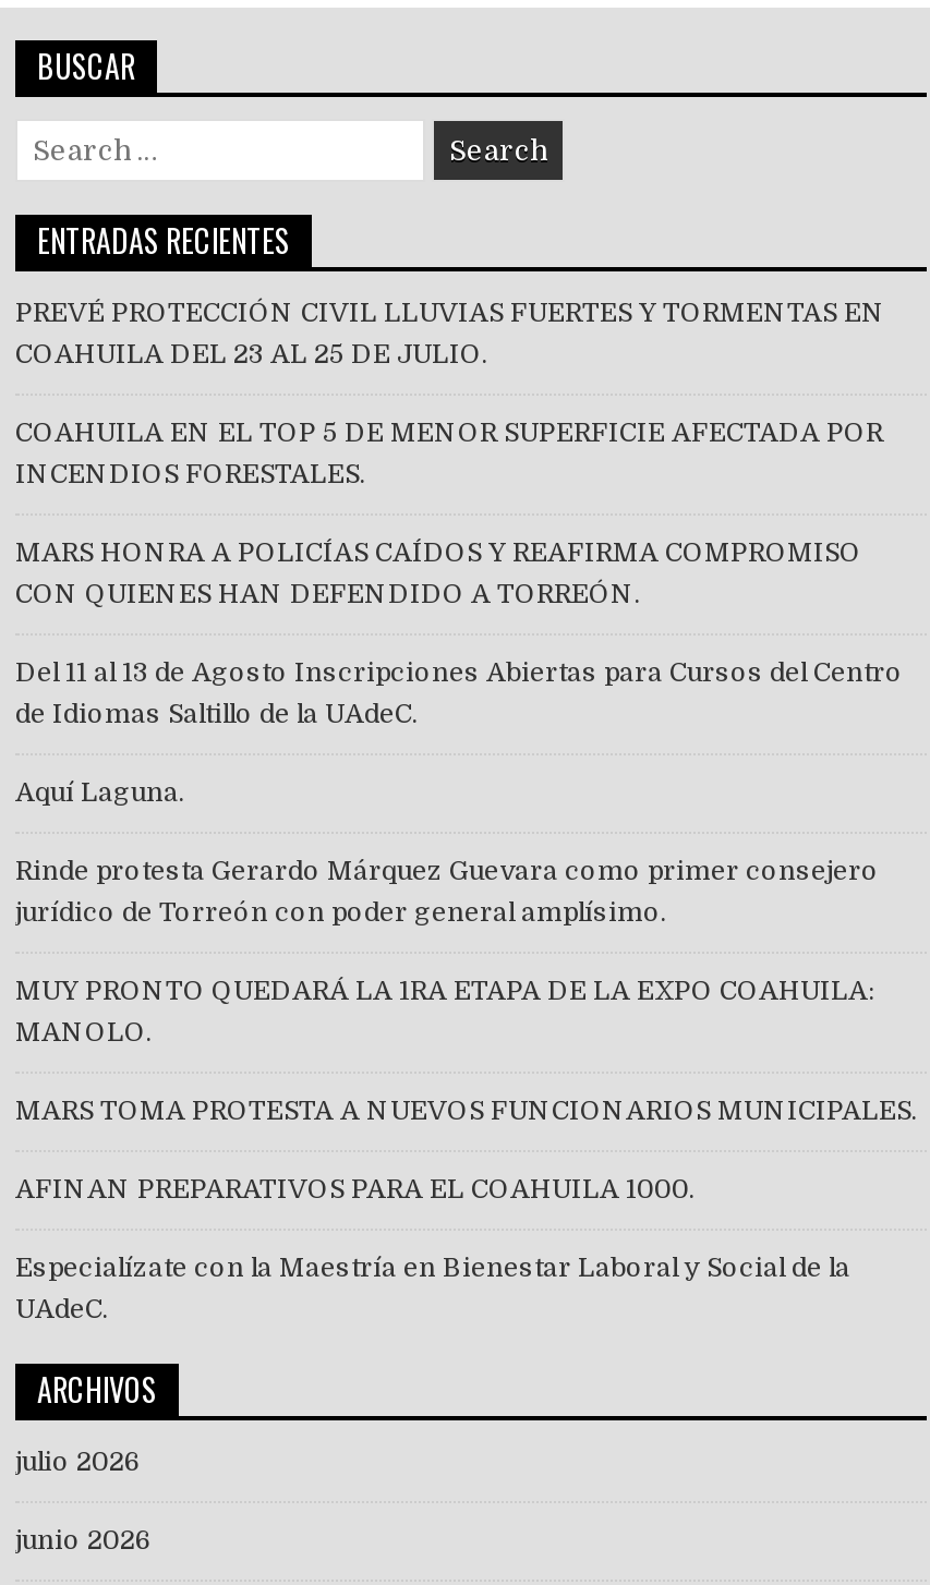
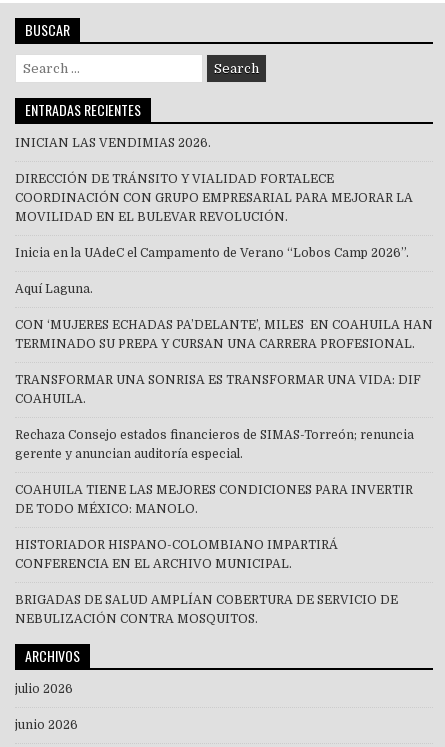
[15,297,903,728] PREVÉ PROTECCIÓN CIVIL LLUVIAS FUERTES Y TORMENTAS EN | COAHUILA DEL 23 AL 25 DE JULIO. | COAHUILA EN EL TOP 5 DE MENOR SUPERFICIE AFECTADA POR | INCENDIOS FORESTALES. | MARS HONRA A POLICÍAS CAÍDOS Y REAFIRMA COMPROMISO | CON QUIENES HAN DEFENDIDO A TORREÓN. | Del 11 al 13 de Agosto Inscripciones Abiertas para Cursos del Centro | de Idiomas Saltillo de la UAdeC. -> [15,135,413,259] INICIAN LAS VENDIMIAS 2026. | DIRECCIÓN DE TRÁNSITO Y VIALIDAD FORTALECE | COORDINACIÓN CON GRUPO EMPRESARIAL PARA MEJORAR LA | MOVILIDAD EN EL BULEVAR REVOLUCIÓN. | Inicia en la UAdeC el Campamento de Verano “Lobos Camp 2026”.
moved [15,776,185,807] -> [15,281,93,295]: Aquí Laguna.
[15,855,918,1323] Rinde protesta Gerardo Márquez Guevara como primer consejero | jurídico de Torreón con poder general amplísimo. | MUY PRONTO QUEDARÁ LA 1RA ETAPA DE LA EXPO COAHUILA: | MANOLO. | MARS TOMA PROTESTA A NUEVOS FUNCIONARIOS MUNICIPALES. | AFINAN PREPARATIVOS PARA EL COAHUILA 1000. | Especialízate con la Maestría en Bienestar Laboral y Social de la | UAdeC. -> [15,317,433,625] CON ‘MUJERES ECHADAS PA’DELANTE’, MILES EN COAHUILA HAN | TERMINADO SU PREPA Y CURSAN UNA CARRERA PROFESIONAL. | TRANSFORMAR UNA SONRISA ES TRANSFORMAR UNA VIDA: DIF | COAHUILA. | Rechaza Consejo estados financieros de SIMAS-Torreón; renuncia | gerente y anuncian auditoría especial. | COAHUILA TIENE LAS MEJORES CONDICIONES PARA INVERTIR | DE TODO MÉXICO: MANOLO. | HISTORIADOR HISPANO-COLOMBIANO IMPARTIRÁ | CONFERENCIA EN EL ARCHIVO MUNICIPAL. | BRIGADAS DE SALUD AMPLÍAN COBERTURA DE SERVICIO DE | NEBULIZACIÓN CONTRA MOSQUITOS.

